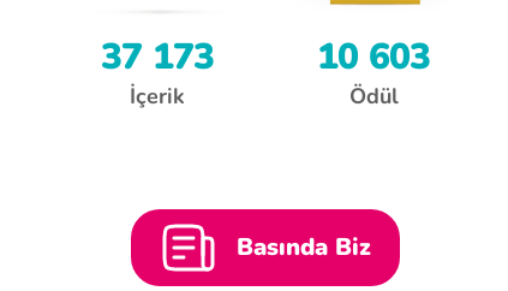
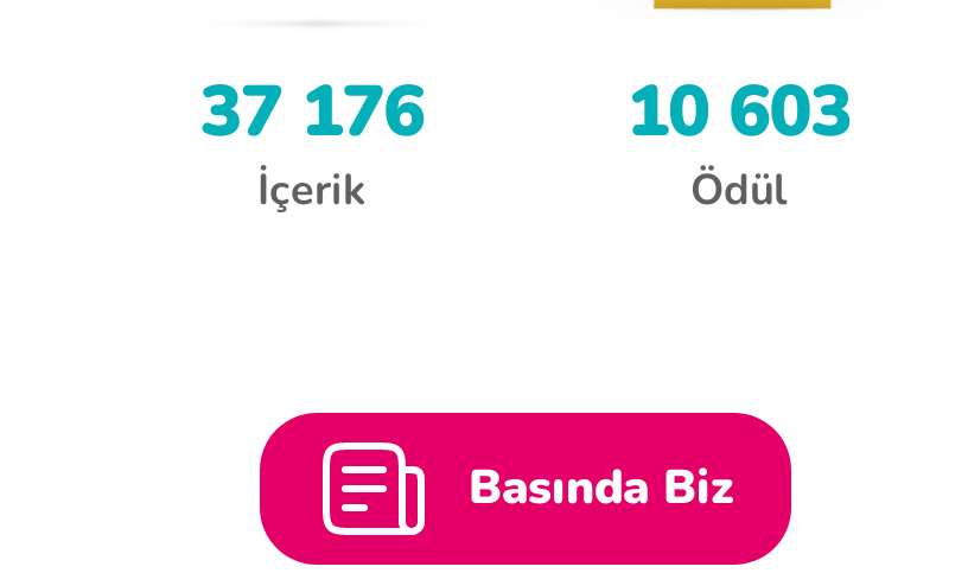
[101,32,214,82] 37 173 -> [200,64,424,161] 37 176

